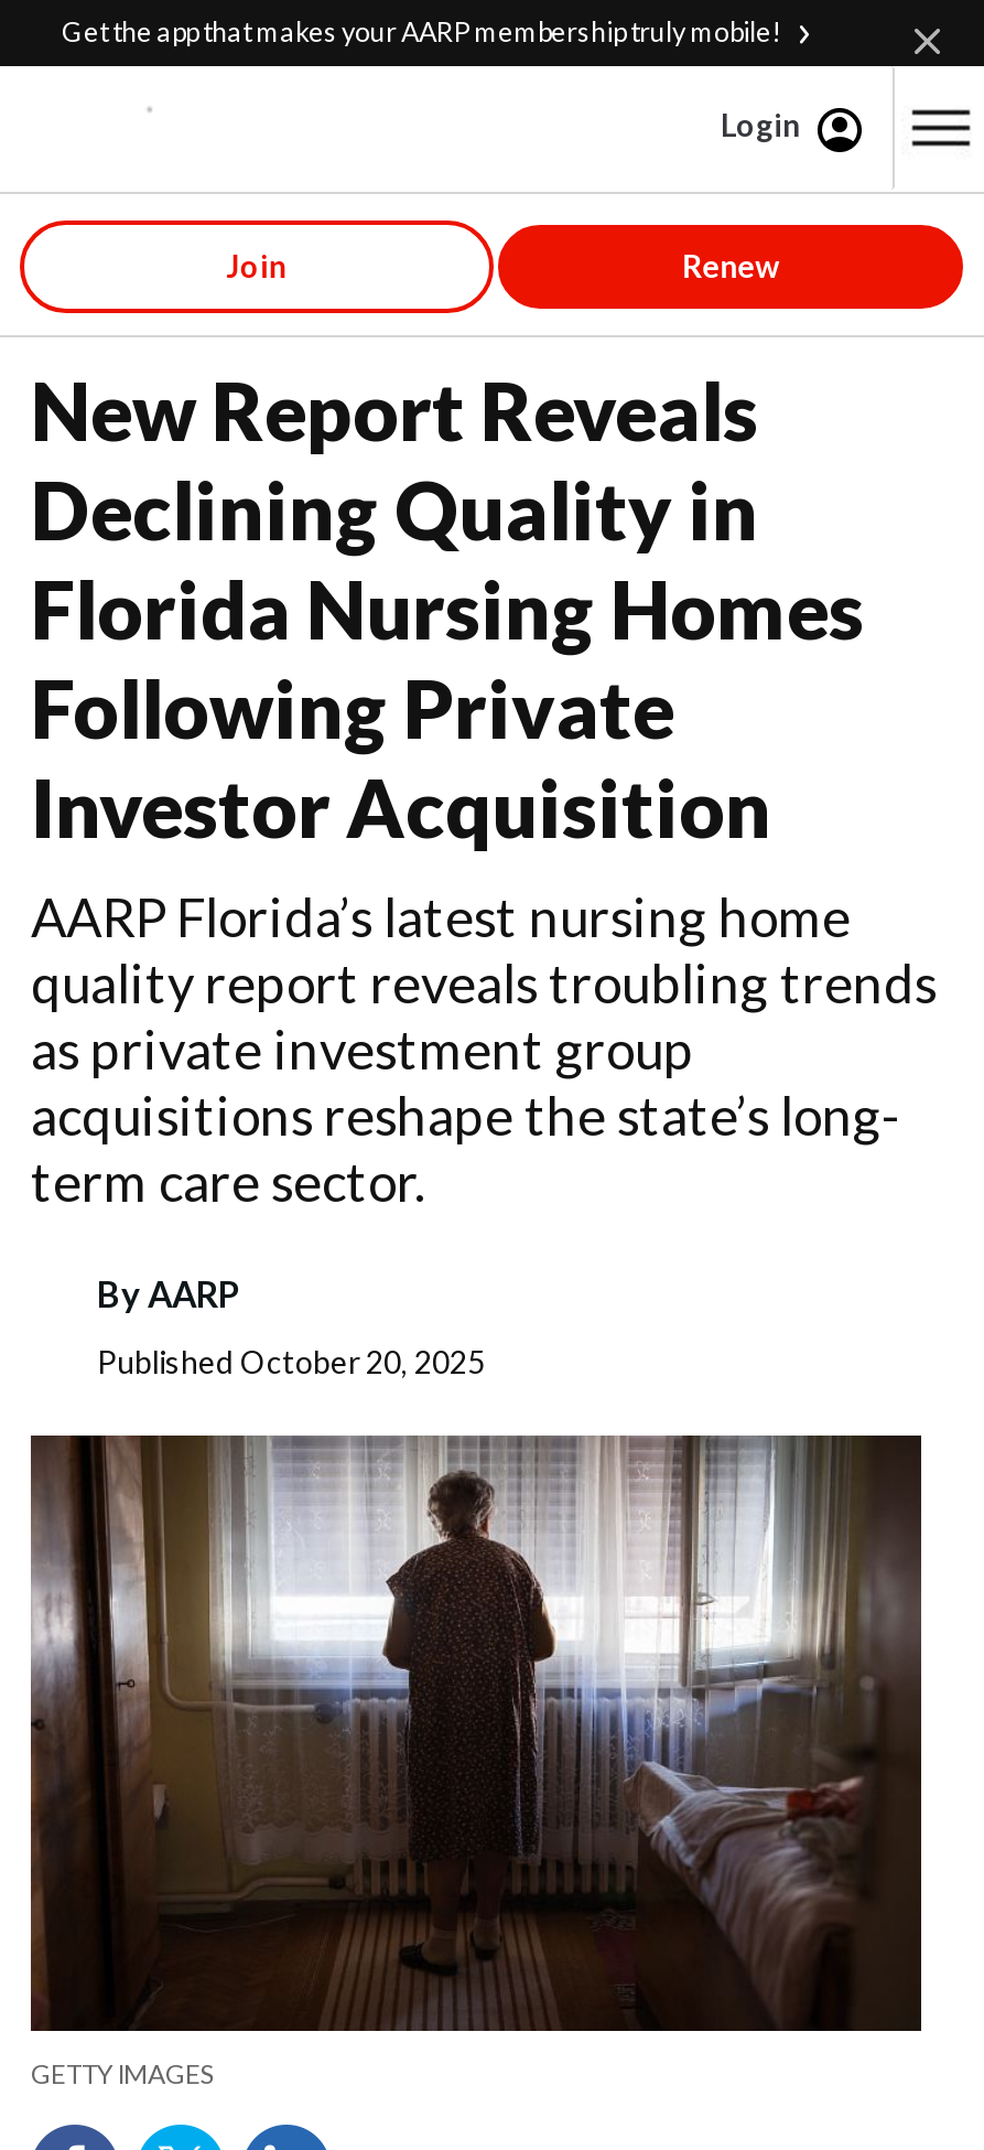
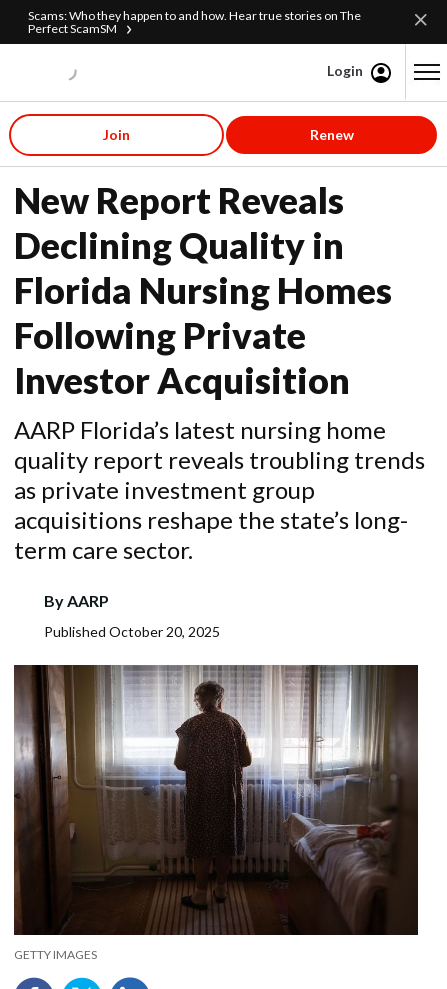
[62,15,782,48] Get the app that makes your AARP membership truly mobile! -> [28,8,361,36] Scams: Who they happen to and how. Hear true stories on The | Perfect ScamSM

